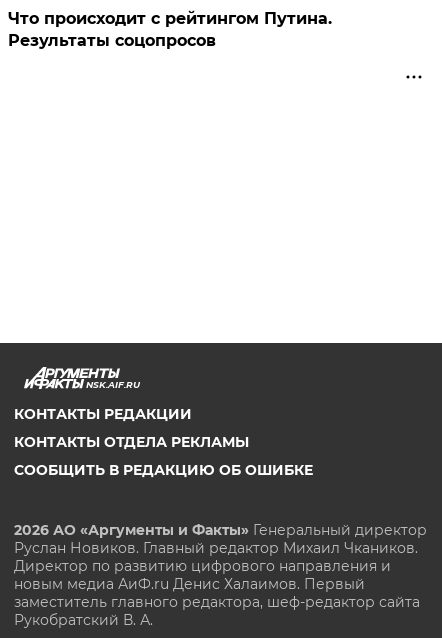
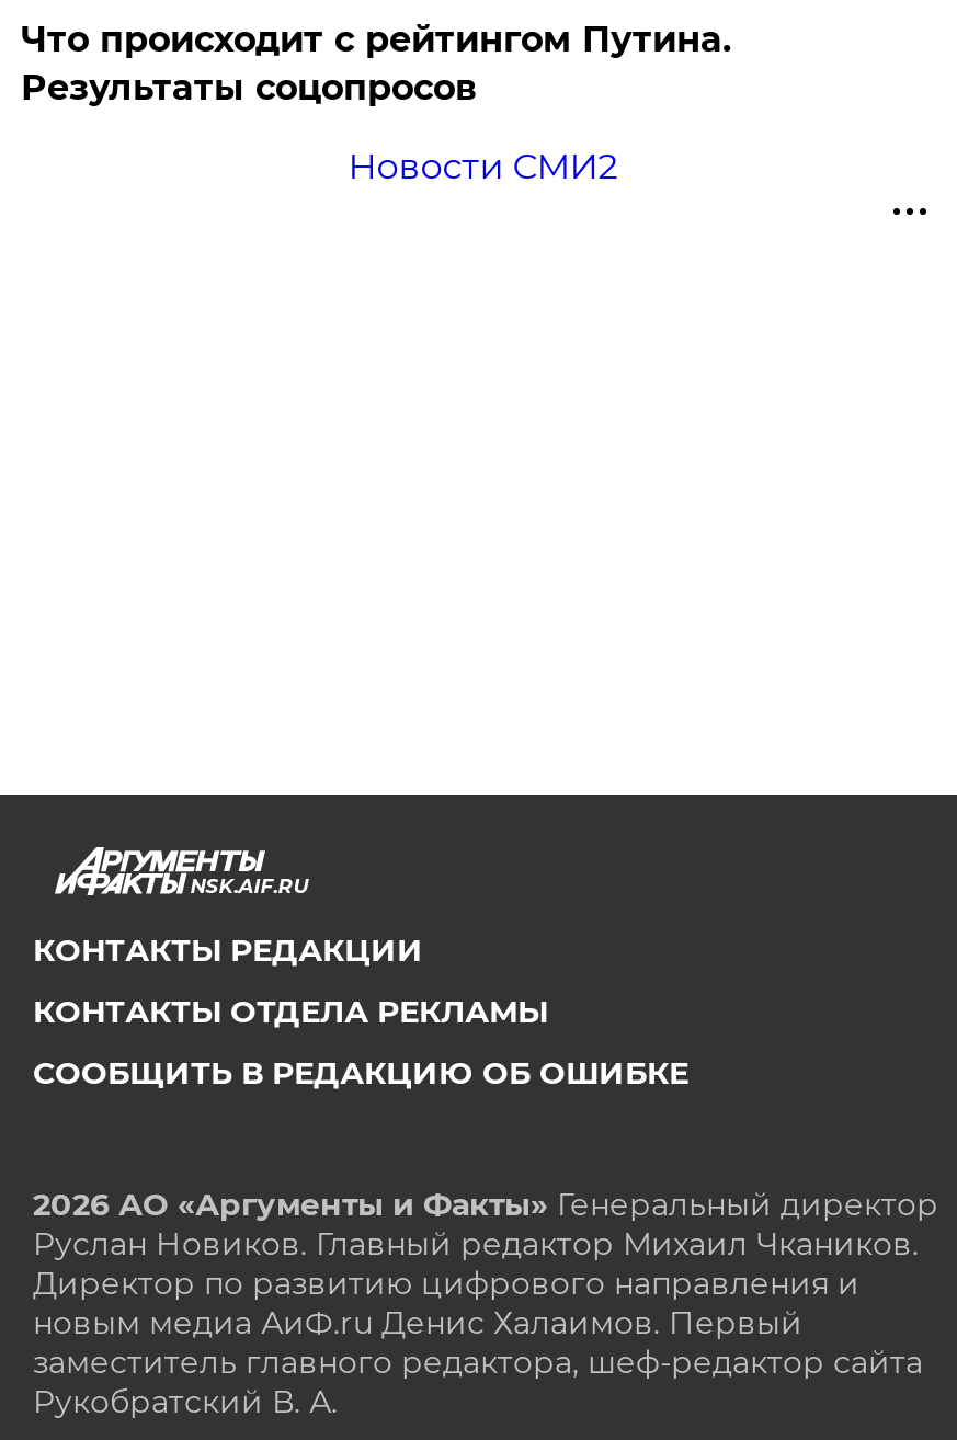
none -> [348,146,618,187] Новости СМИ2

